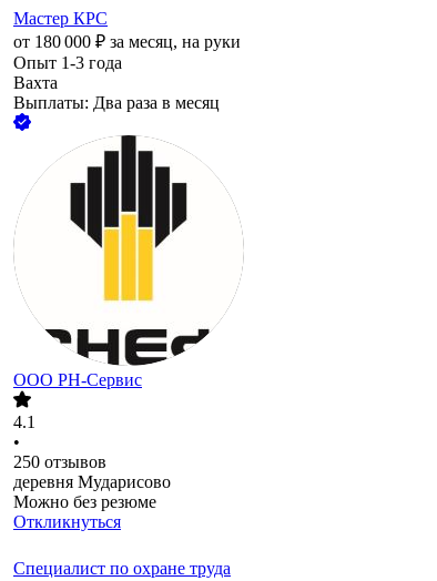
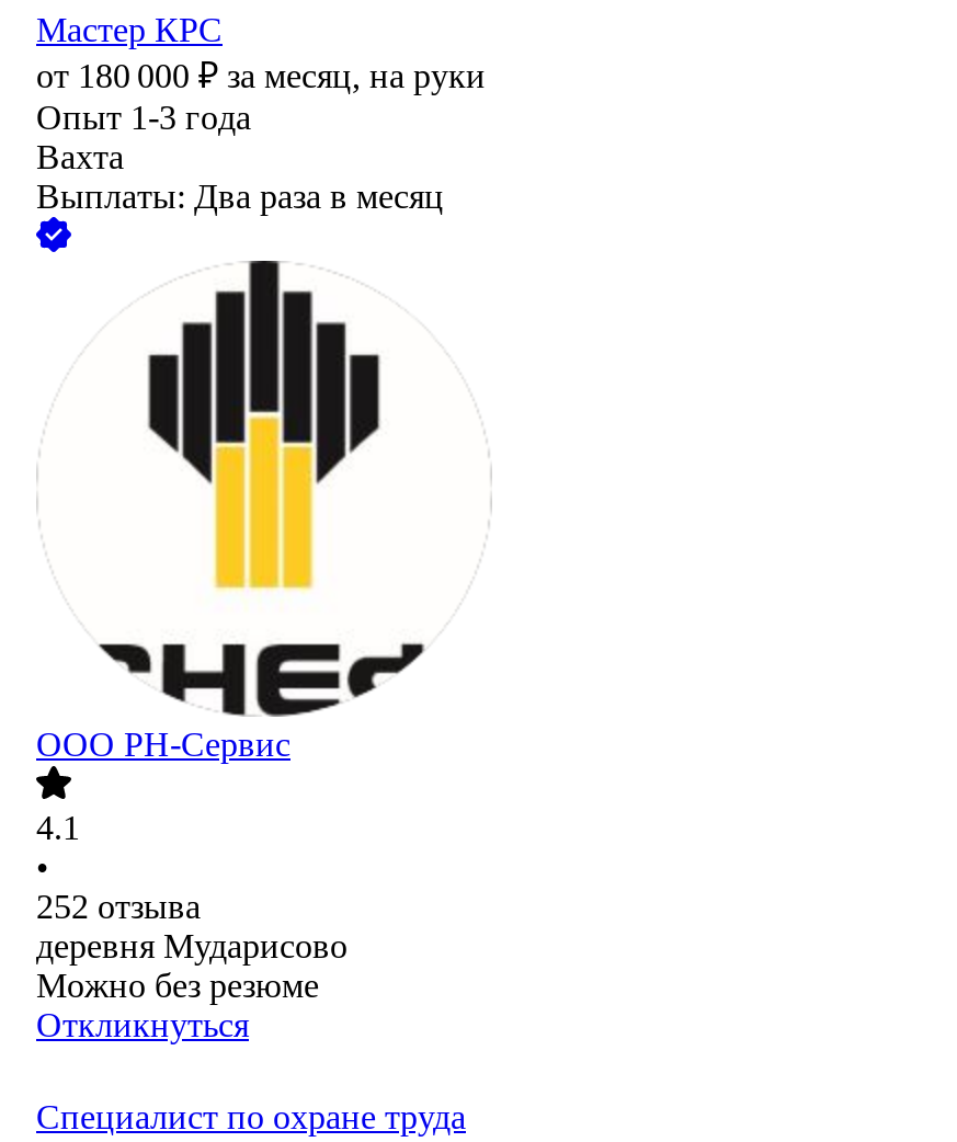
[13,453,106,472] 250 отзывов -> [36,888,201,926] 252 отзыва

